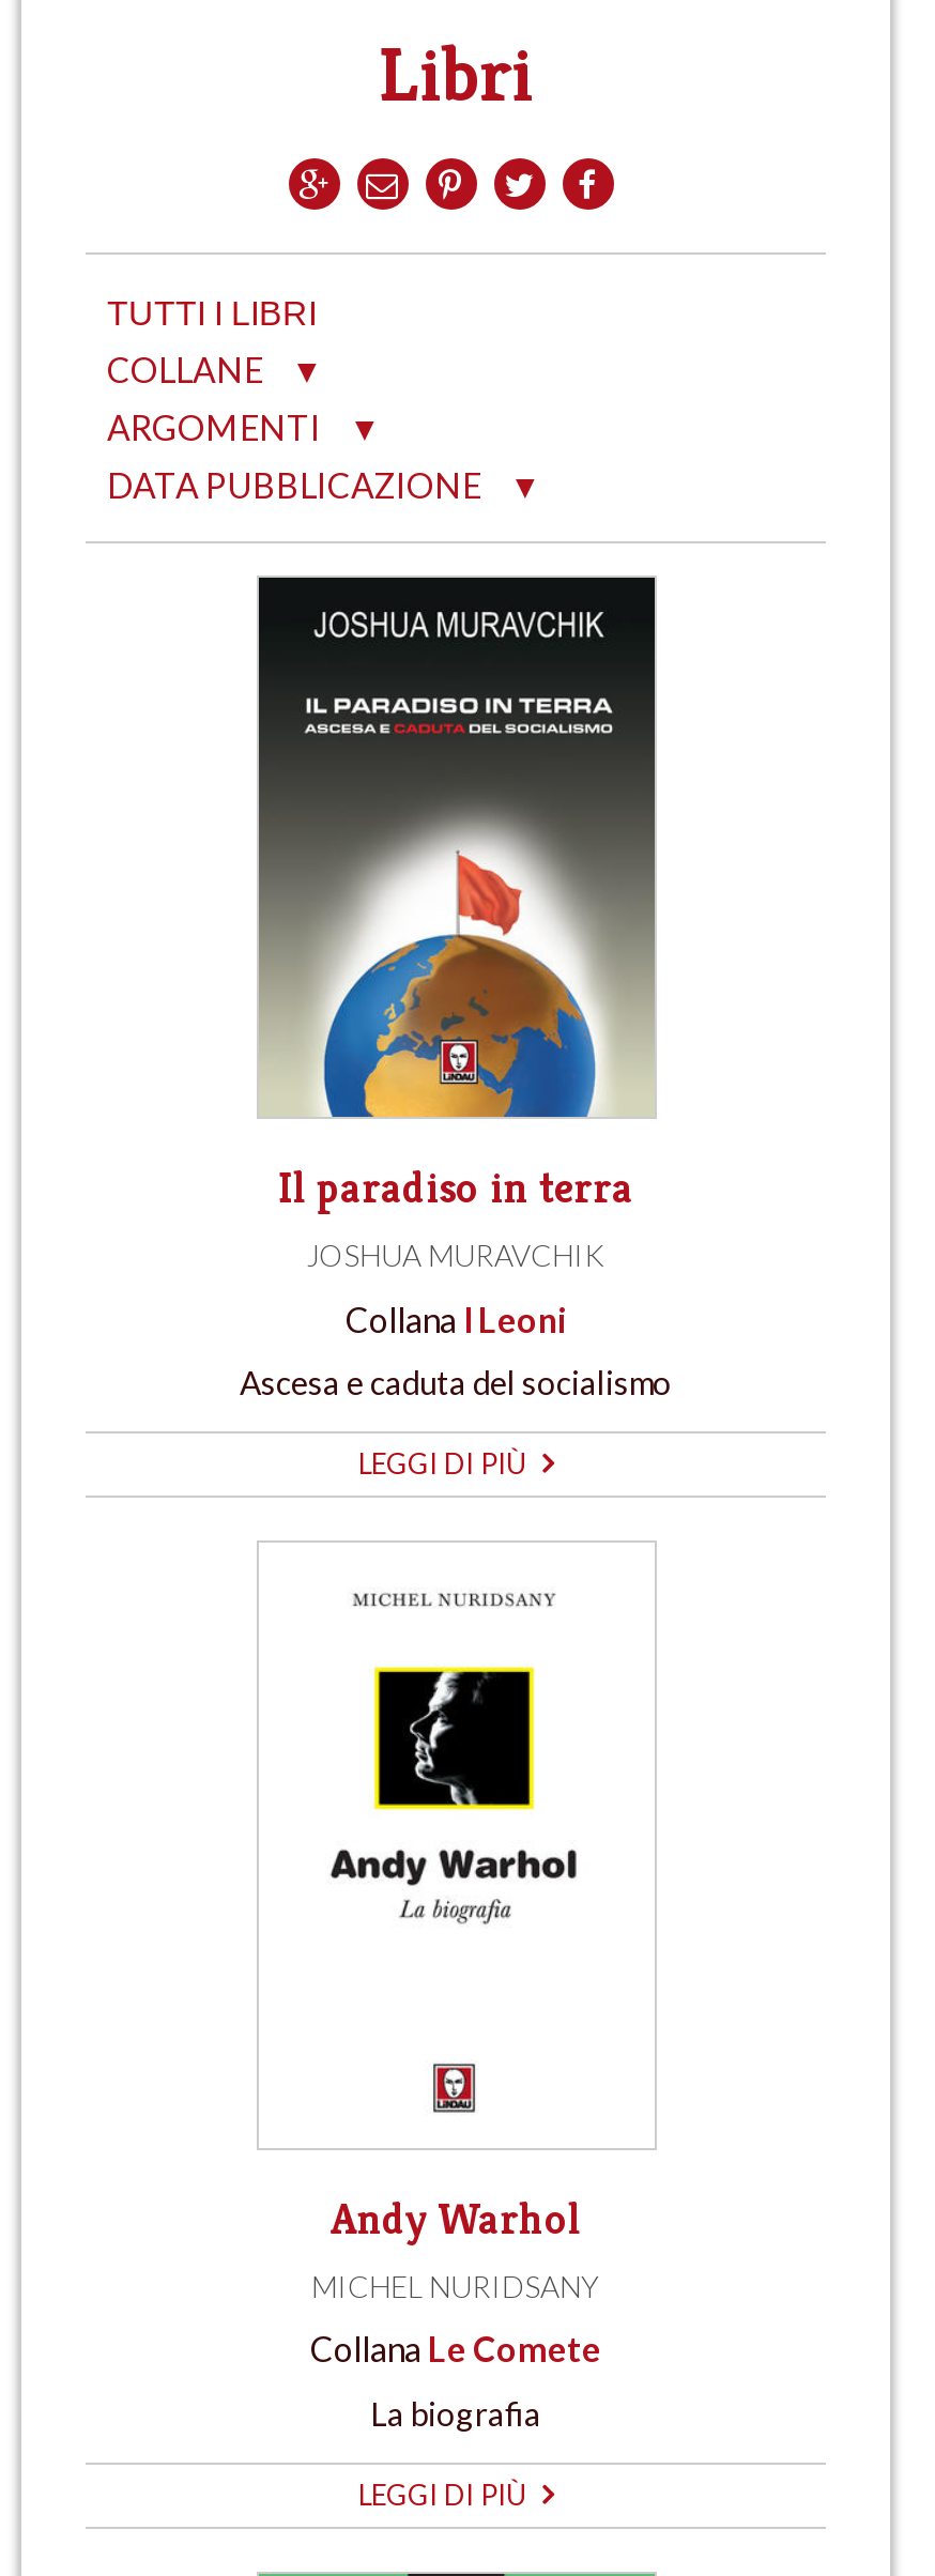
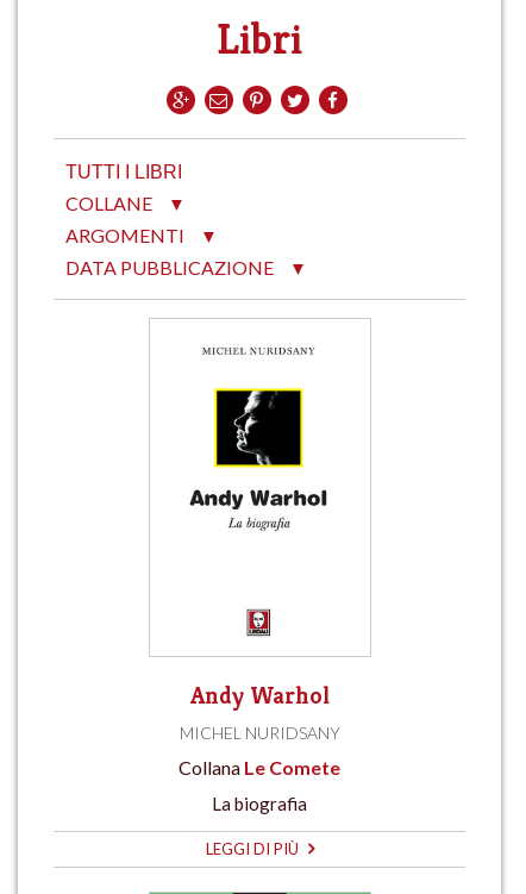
[240,576,672,1481] [image] | Il paradiso in terra | JOSHUA MURAVCHIK | Collana I Leoni | Ascesa e caduta del socialismo | LEGGI DI PIÙ -> none

